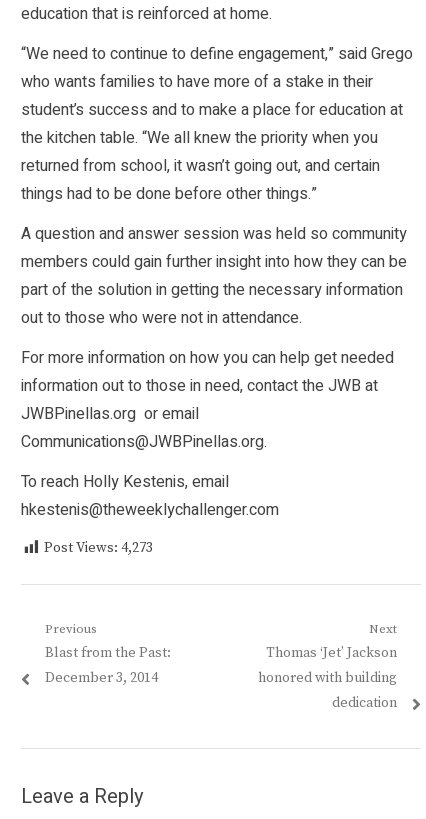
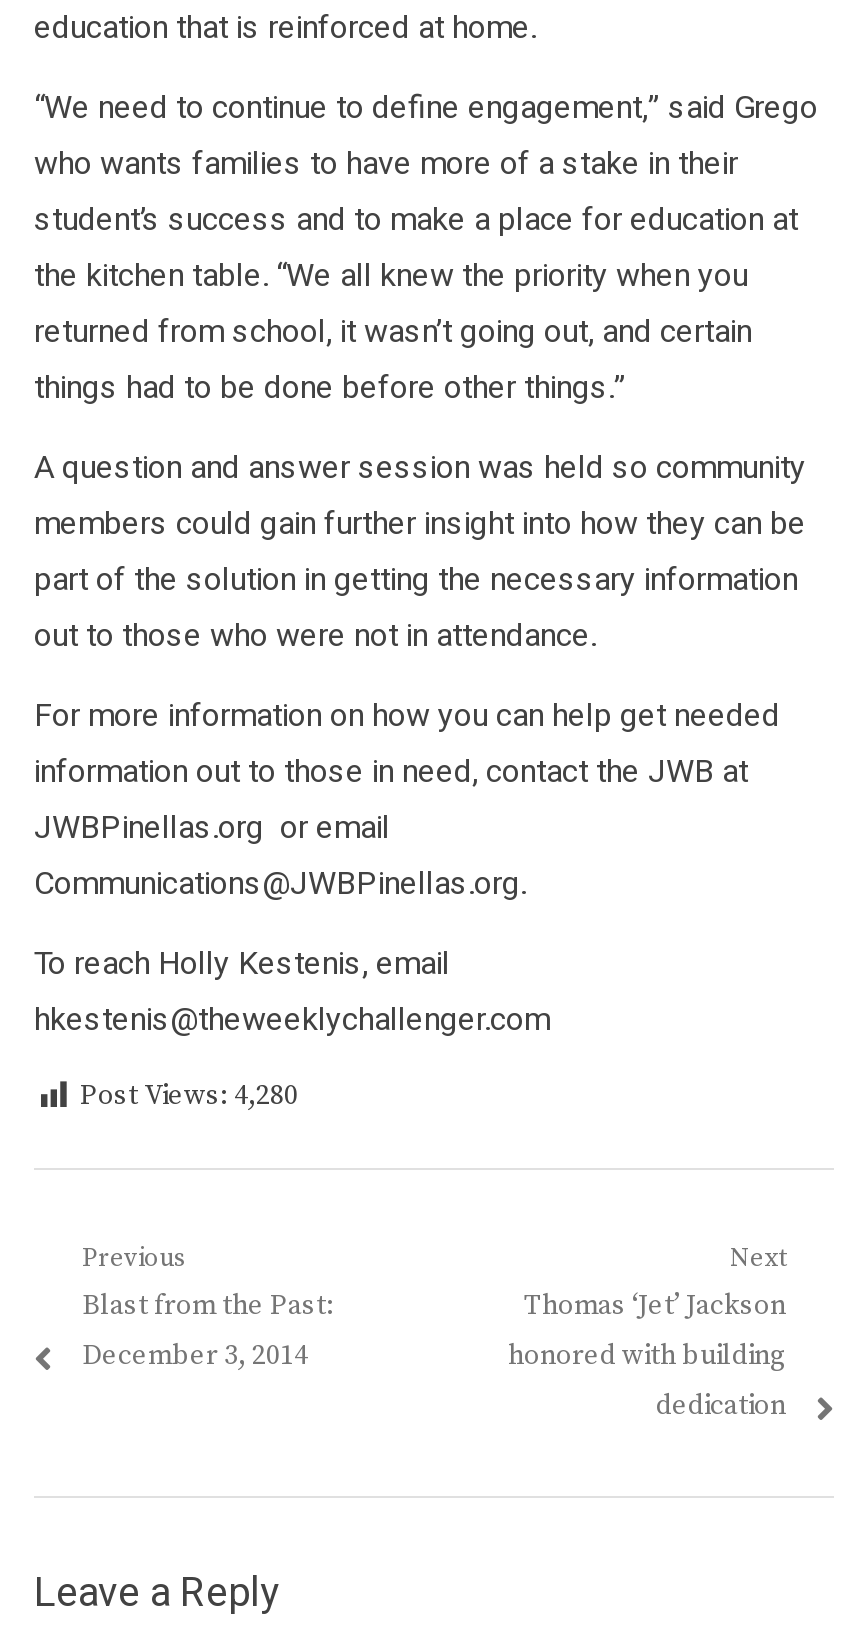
[44,539,153,557] Post Views: 4,273 -> [80,1078,298,1114] Post Views: 4,280

